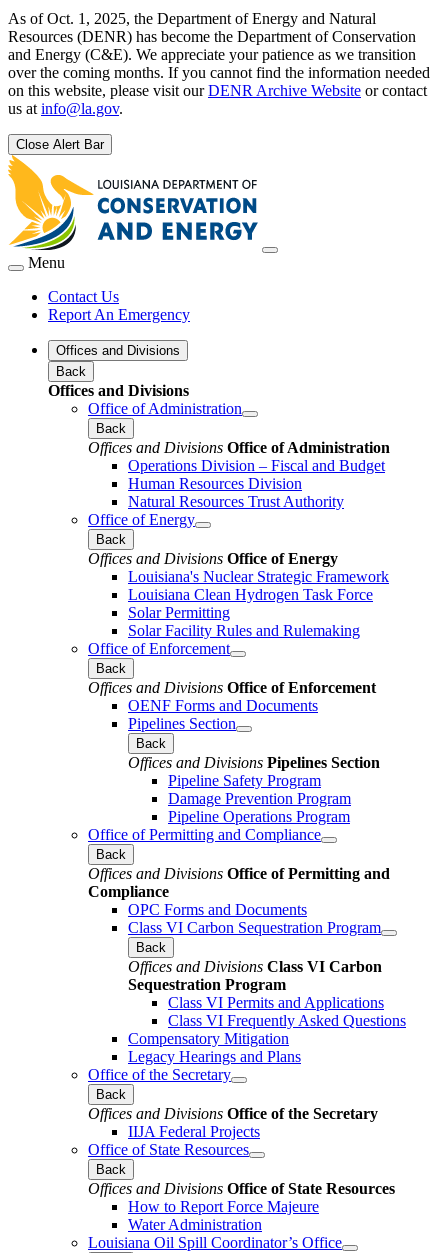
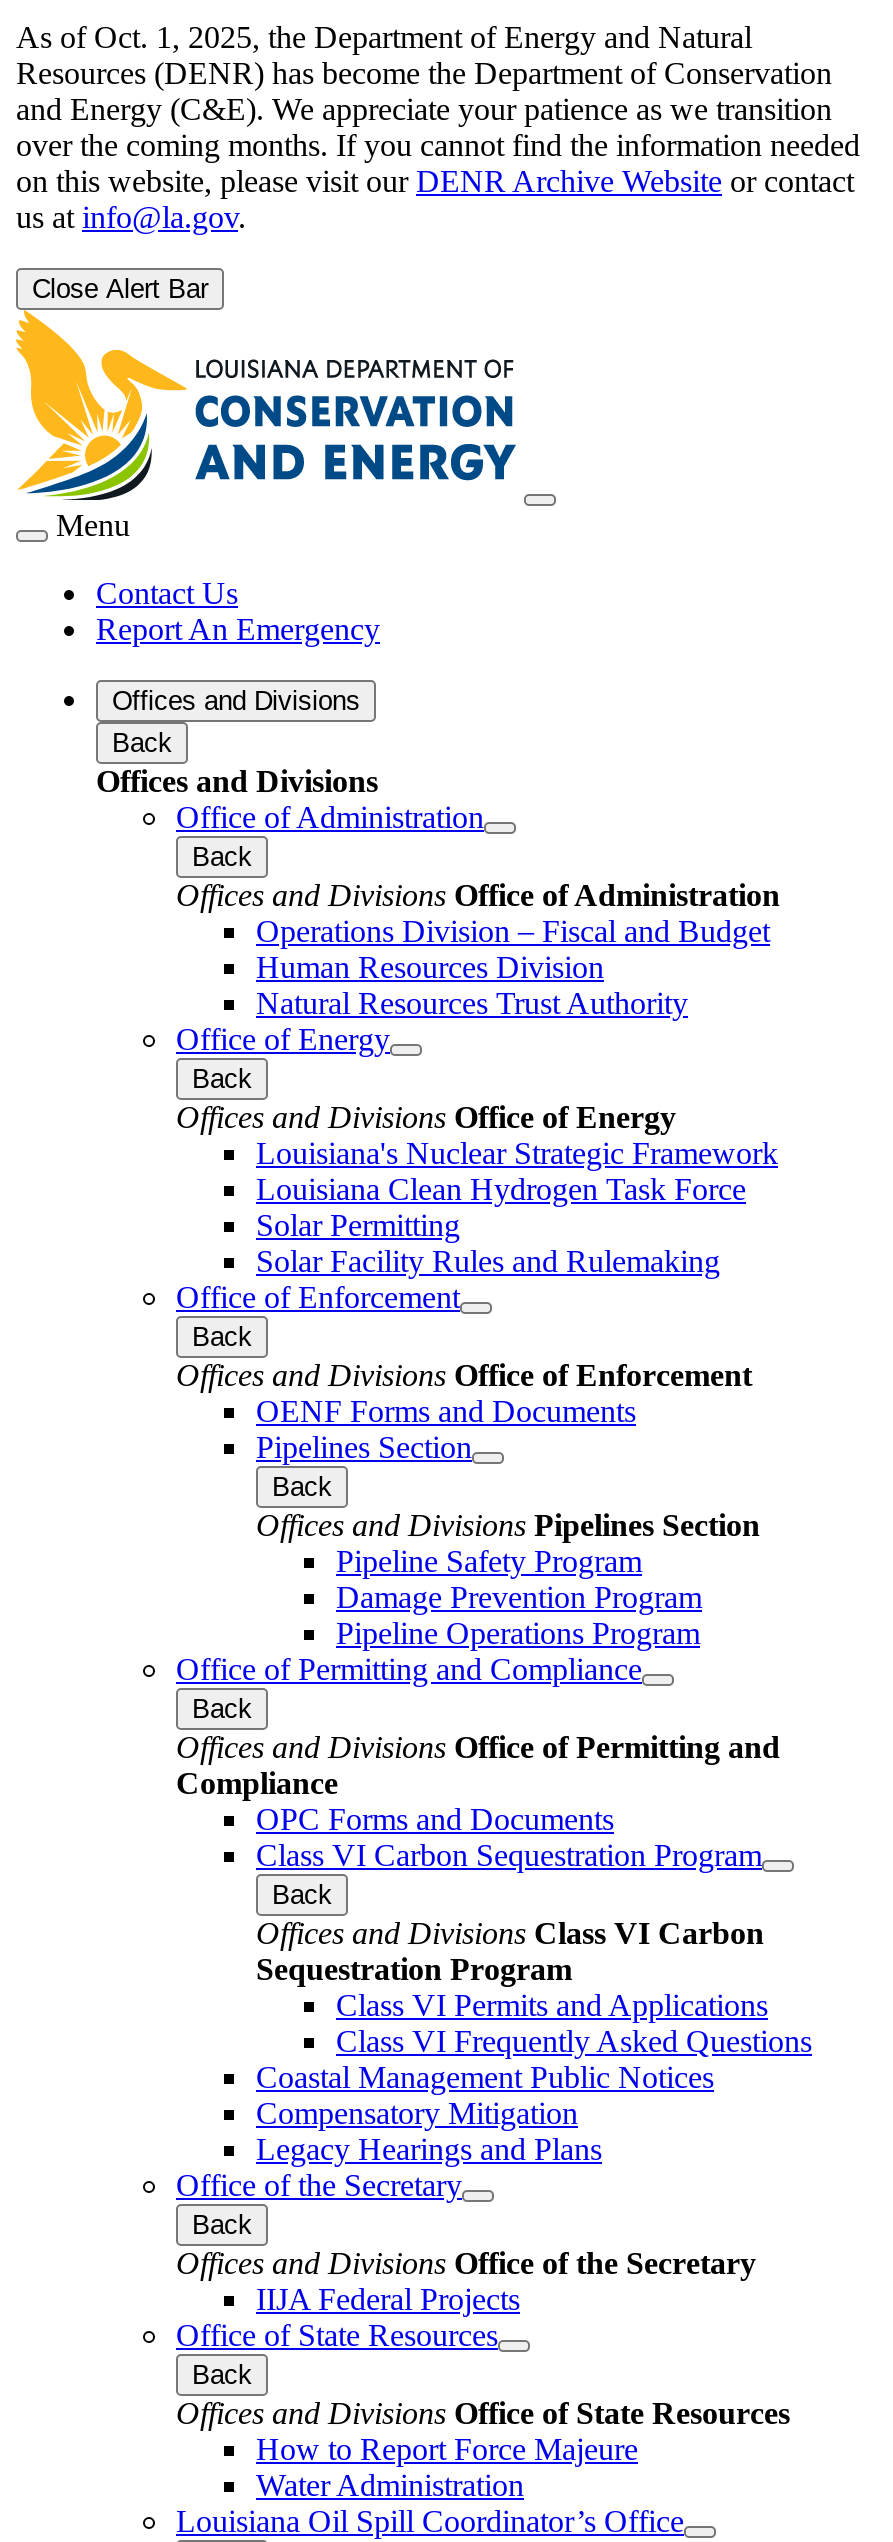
none -> [256,2059,714,2093] Coastal Management Public Notices

